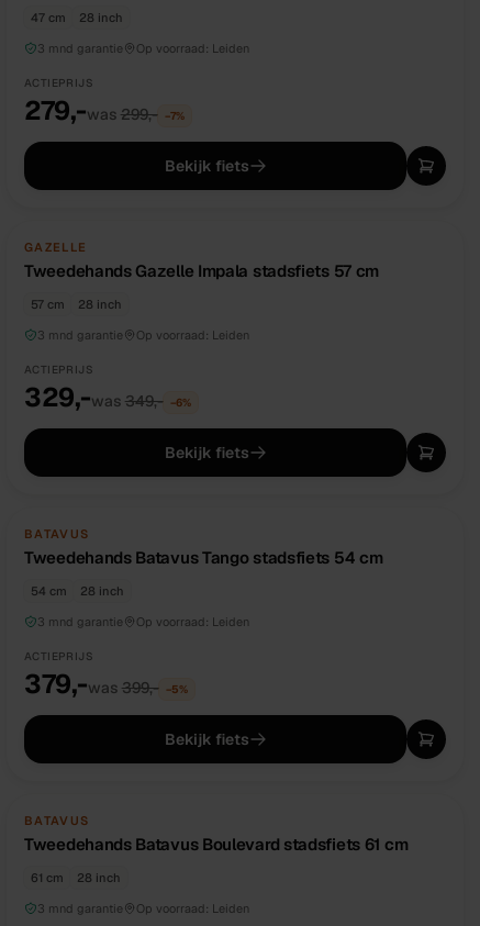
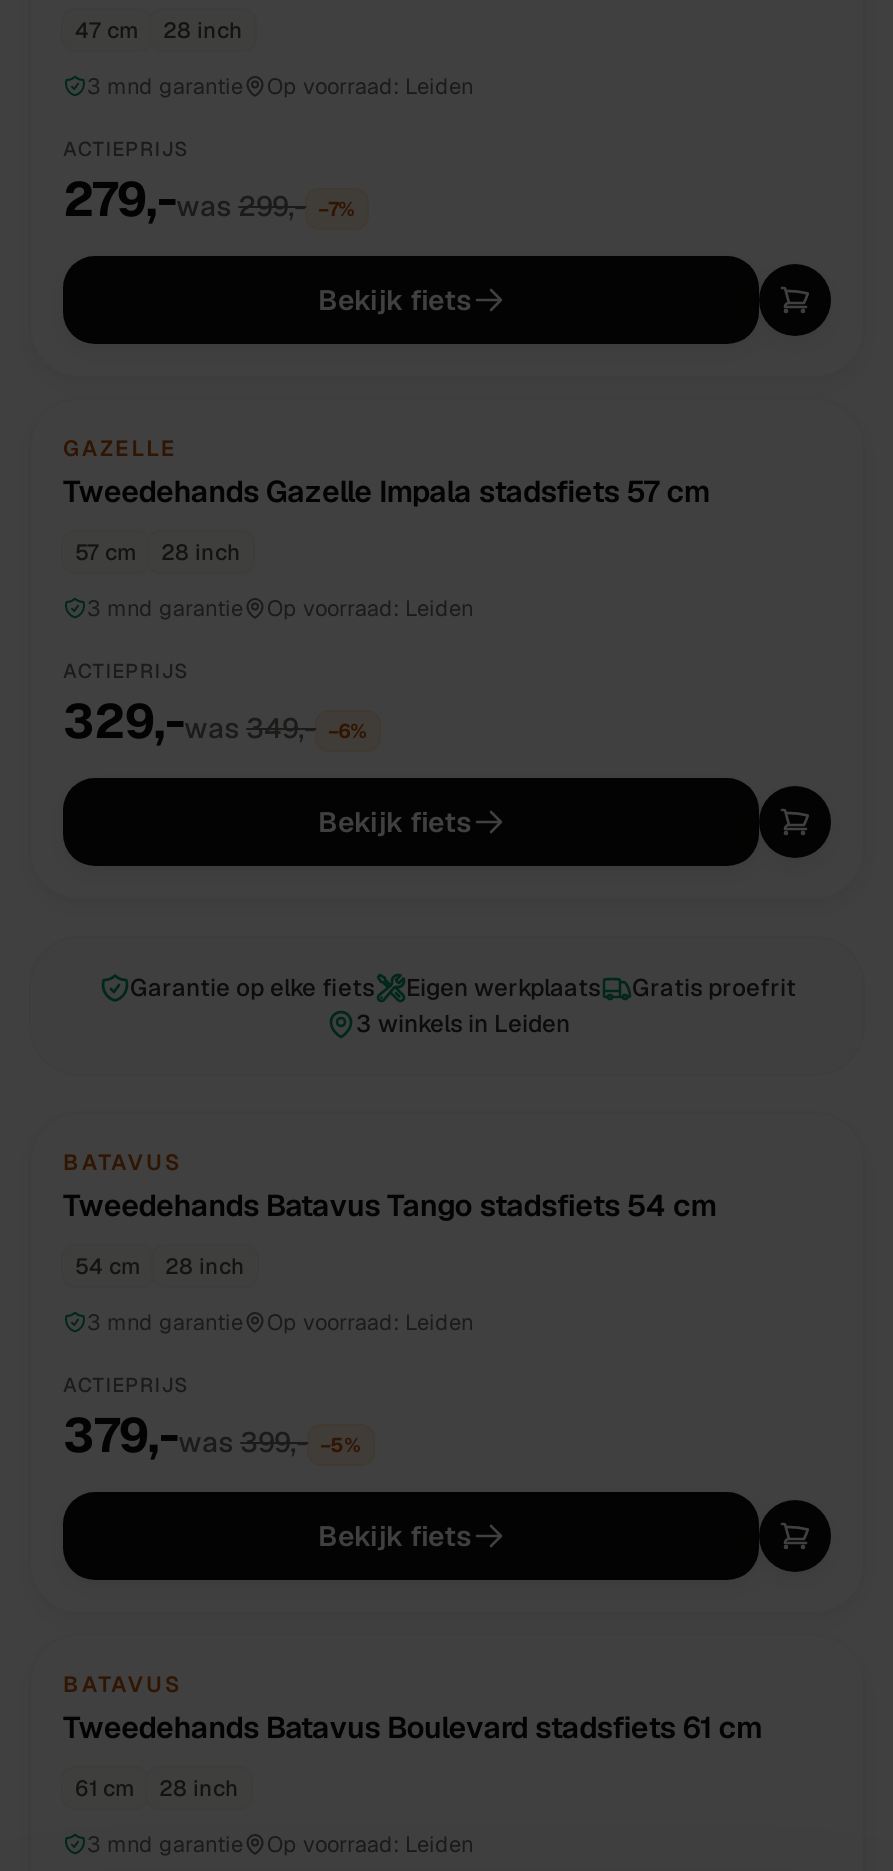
none -> [130,972,796,1040] Garantie op elke fiets | Eigen werkplaats | Gratis proefrit | 3 winkels in Leiden

